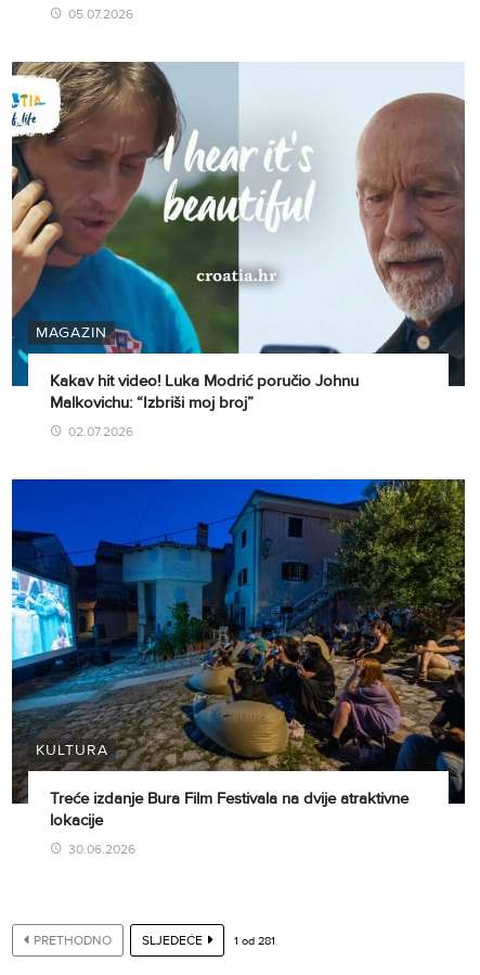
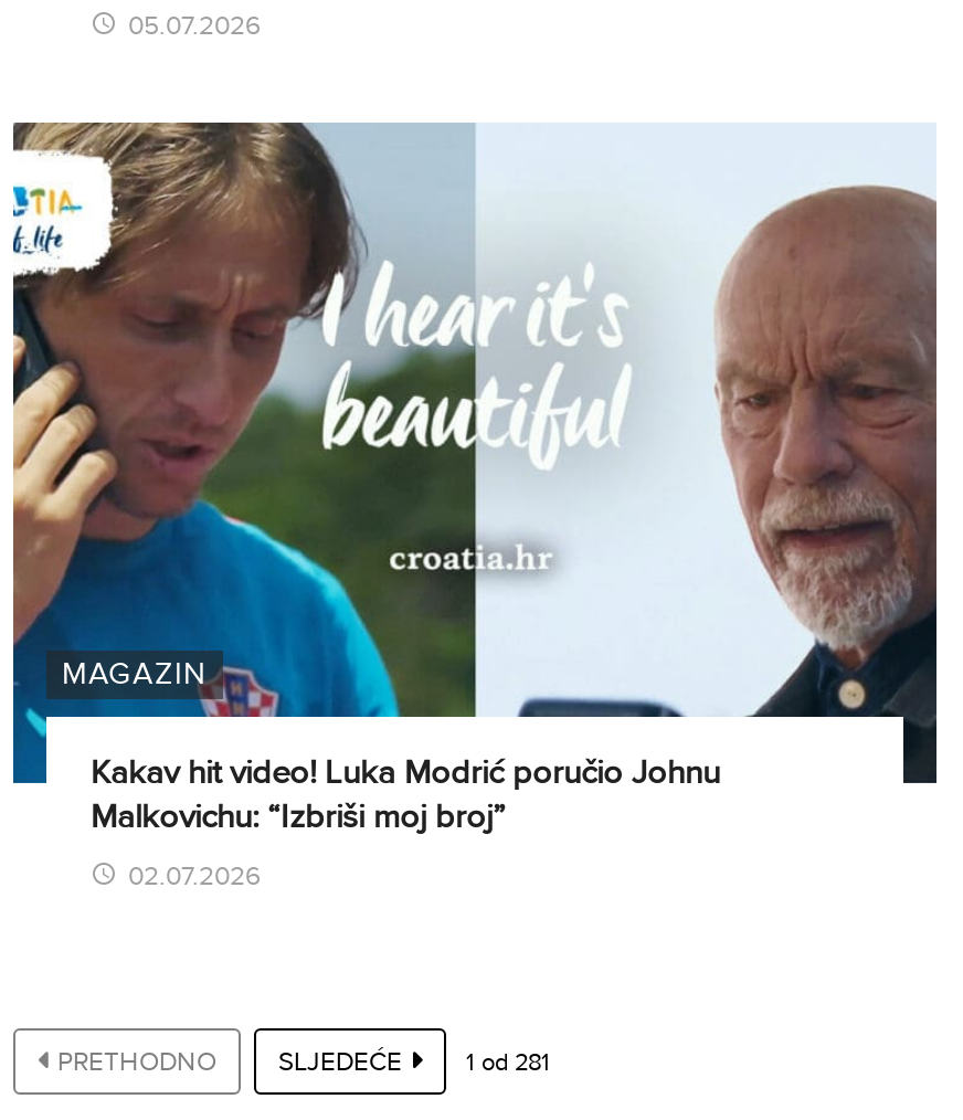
[11,478,466,858] [image] | KULTURA | Treće izdanje Bura Film Festivala na dvije atraktivne | lokacije | 30.06.2026 -> none

